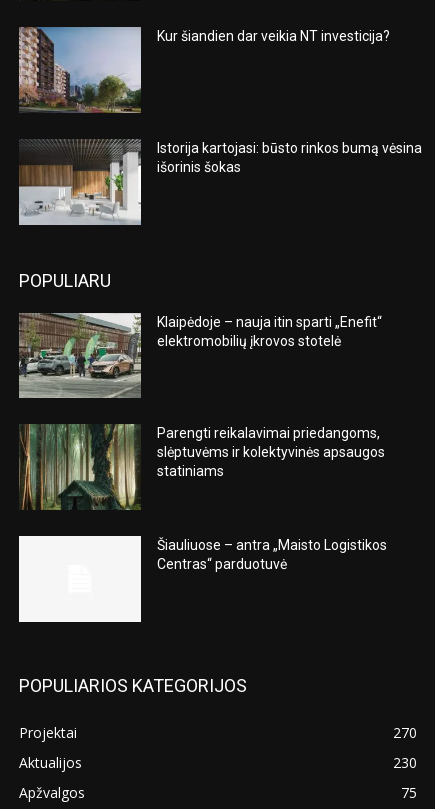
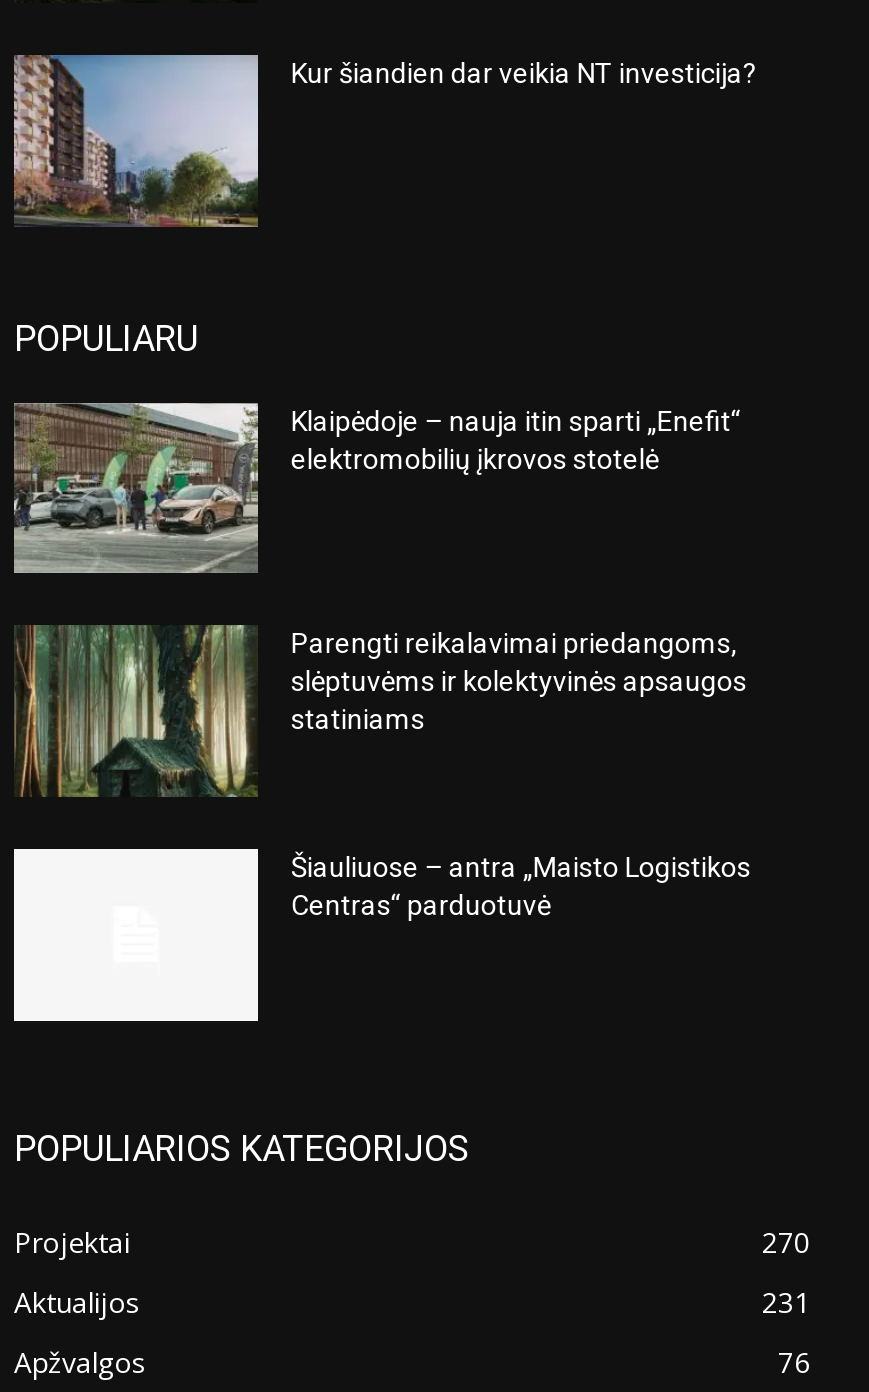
[19,139,422,226] [image] | Istorija kartojasi: būsto rinkos bumą vėsina | išorinis šokas -> none
[393,753,417,772] 230 -> [762,1282,810,1320] 231
[401,783,417,802] 75 -> [778,1342,810,1380] 76

